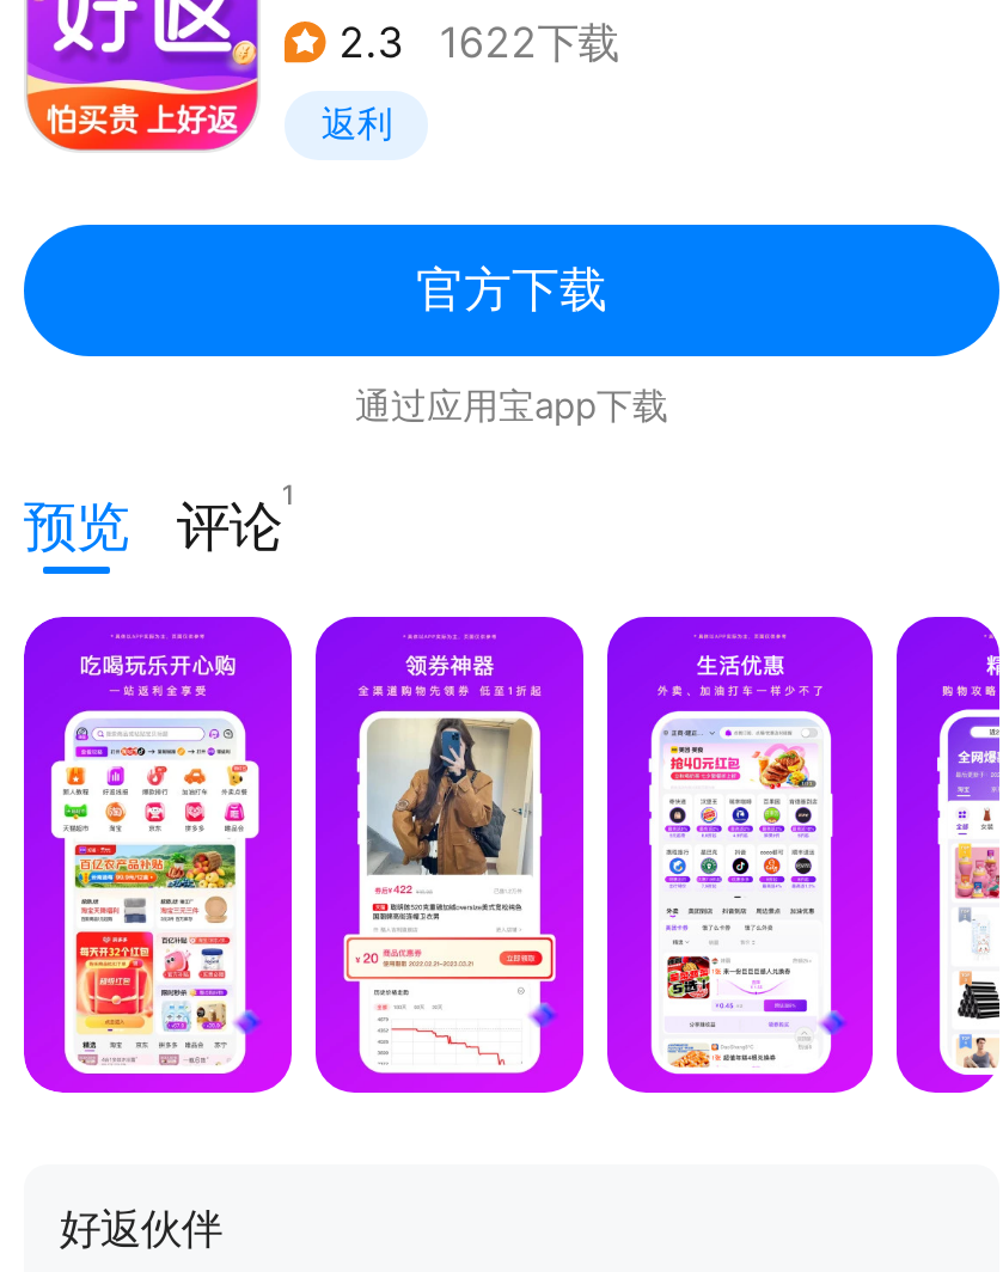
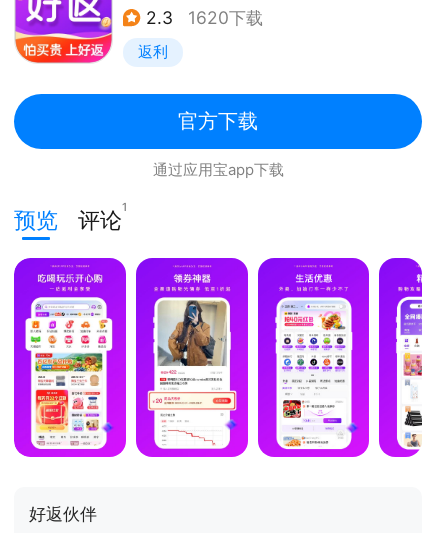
[339,17,619,68] 2.3 1622下载 -> [146,7,263,28] 2.3 1620下载

